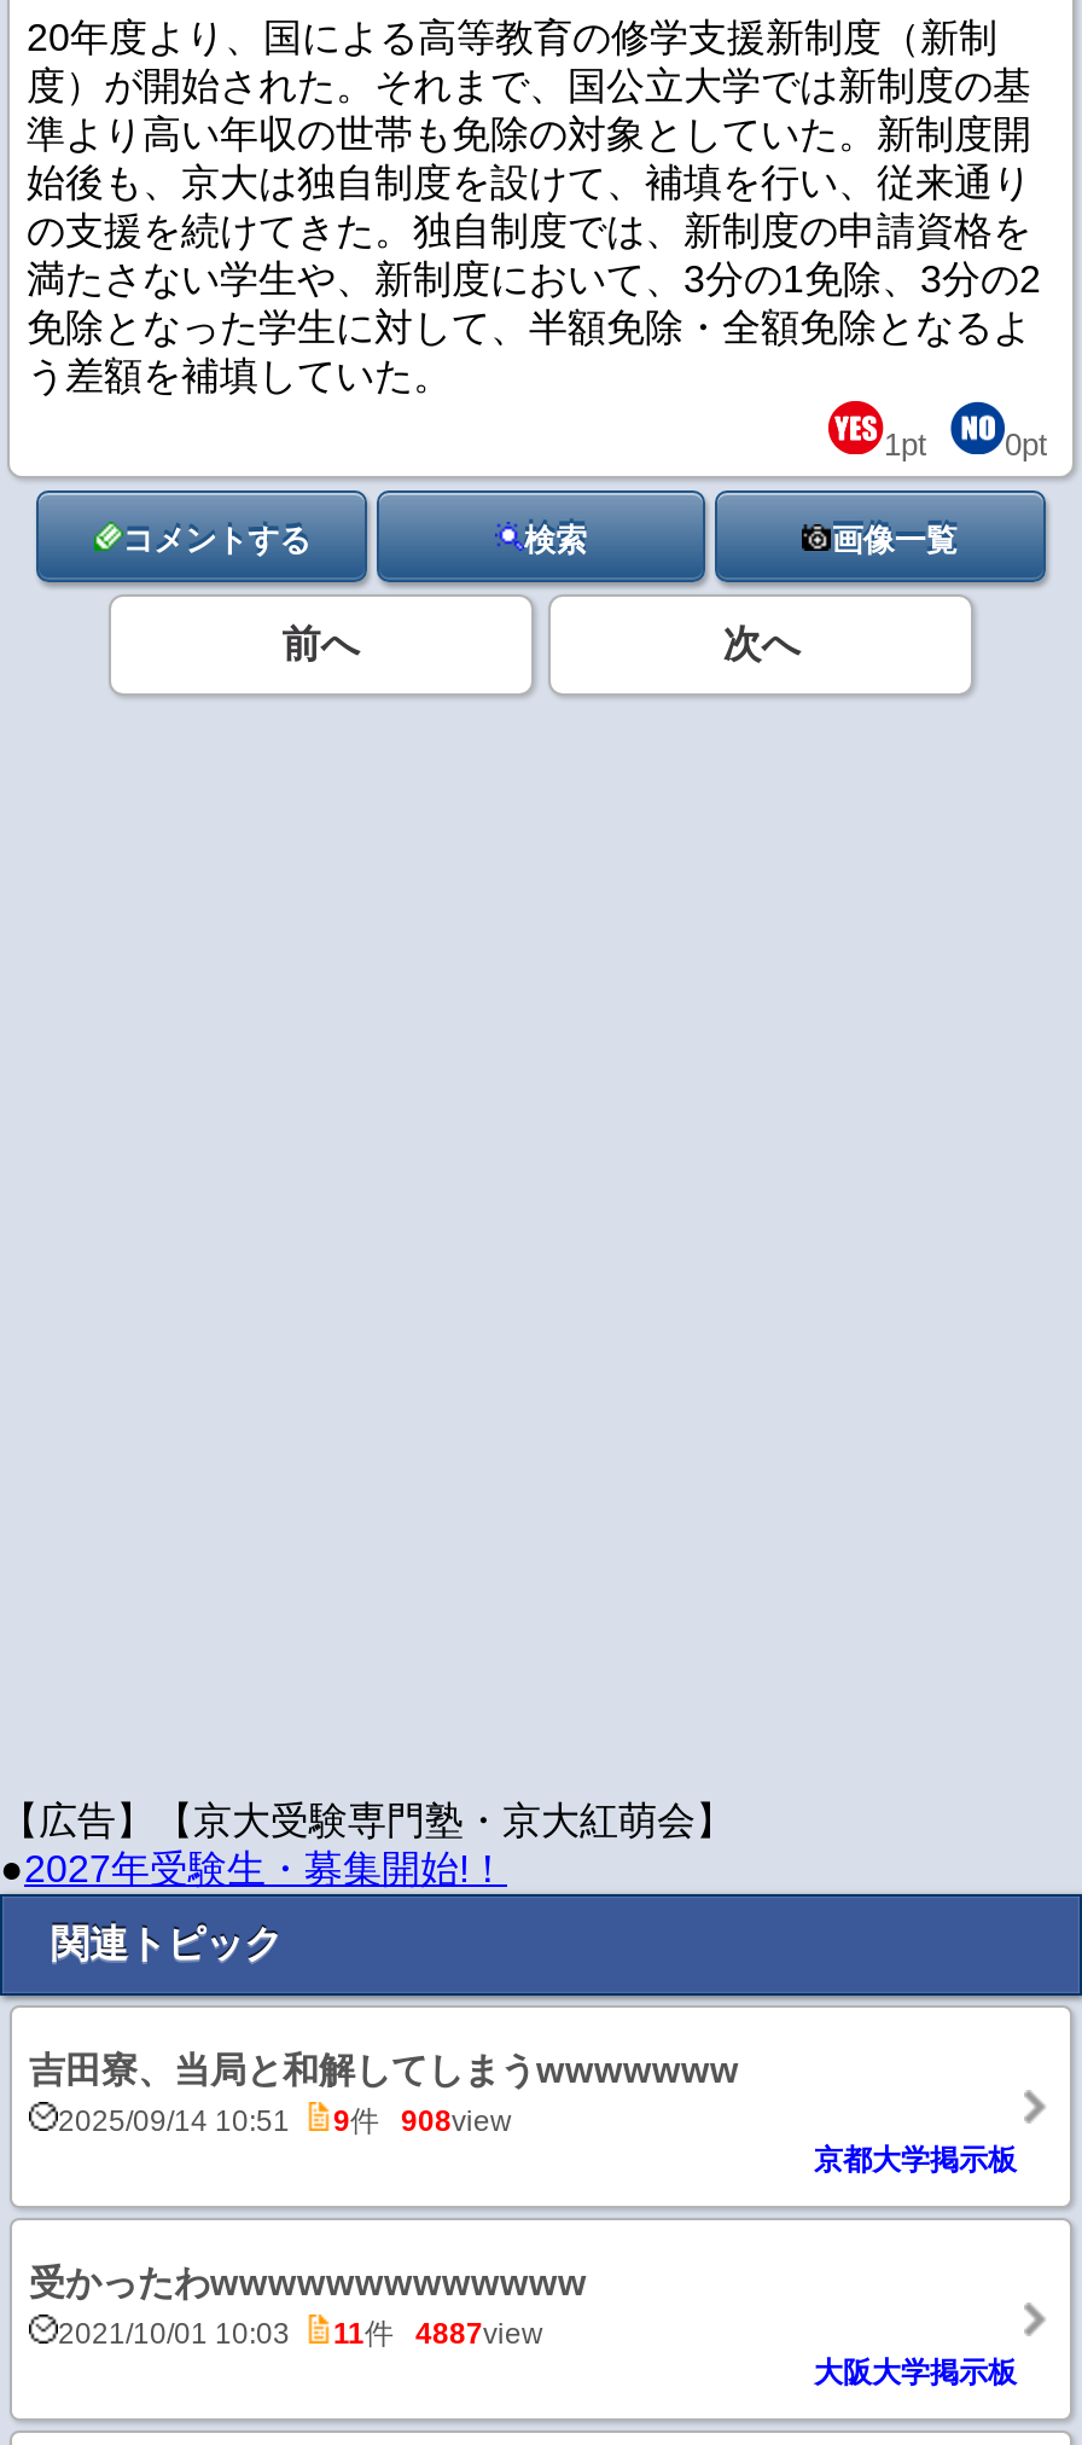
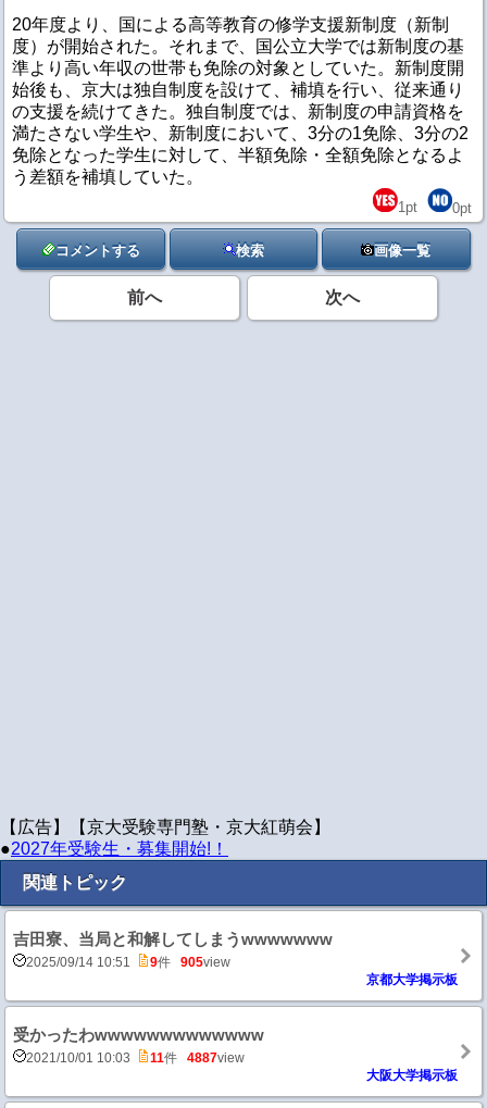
[58,2105,512,2139] 2025/09/14 10:51 9件908view -> [26,955,230,970] 2025/09/14 10:51 9件905view

